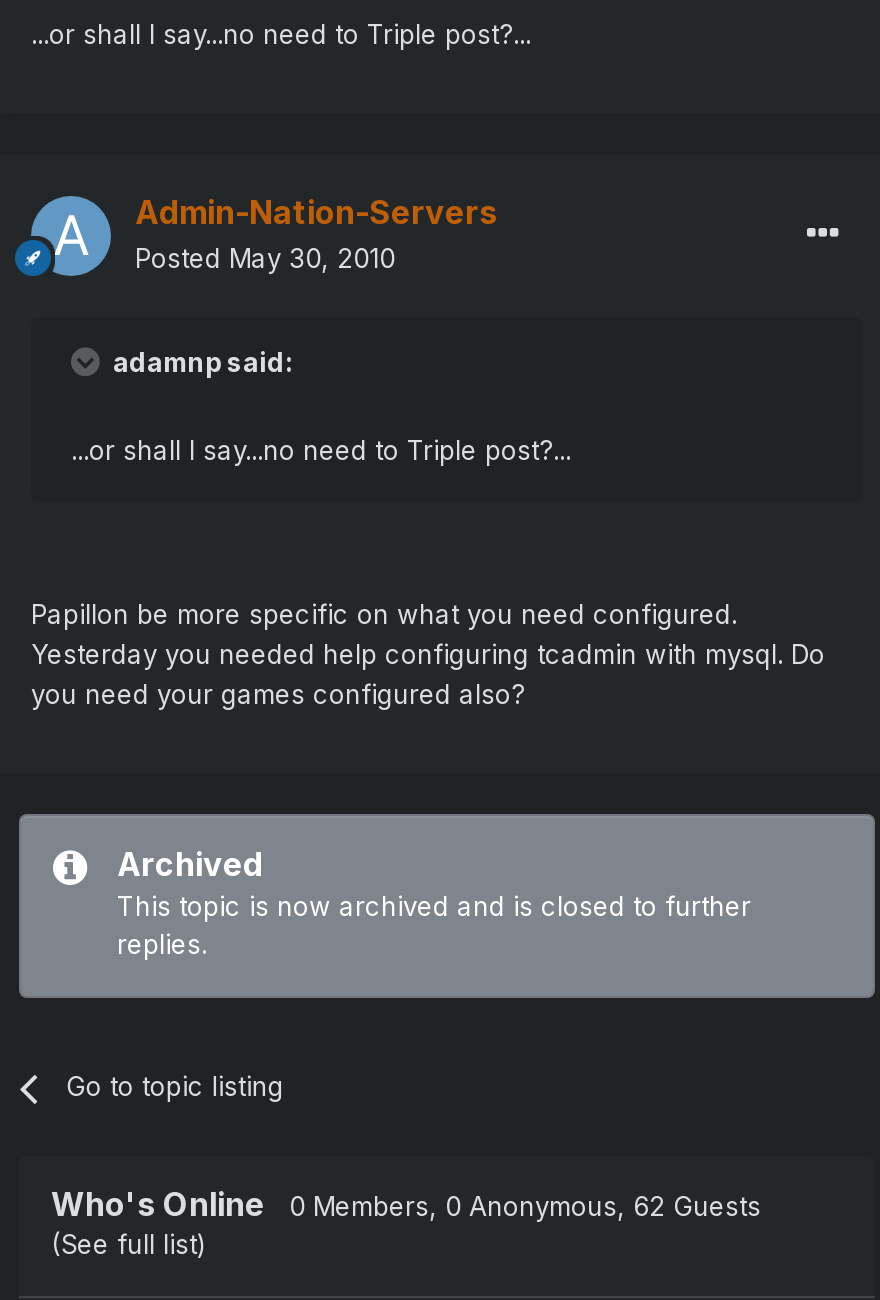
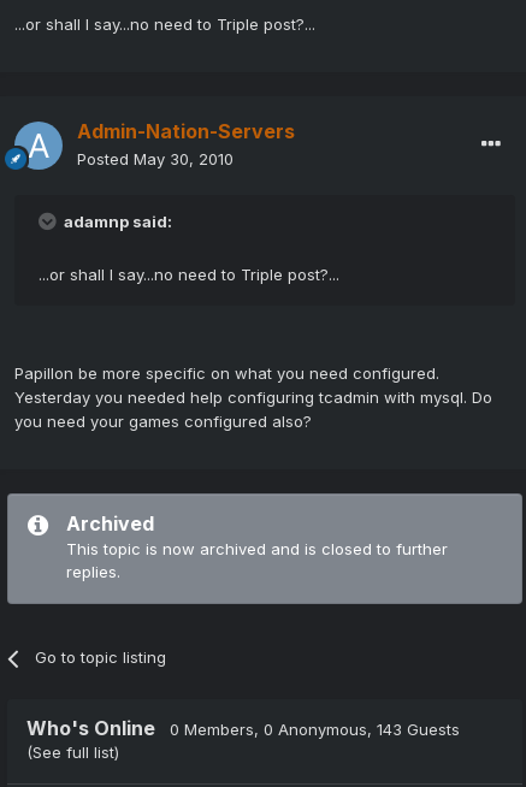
[51,1185,761,1225] Who's Online 0 Members, 0 Anonymous, 62 Guests -> [26,716,460,741] Who's Online 0 Members, 0 Anonymous, 143 Guests

